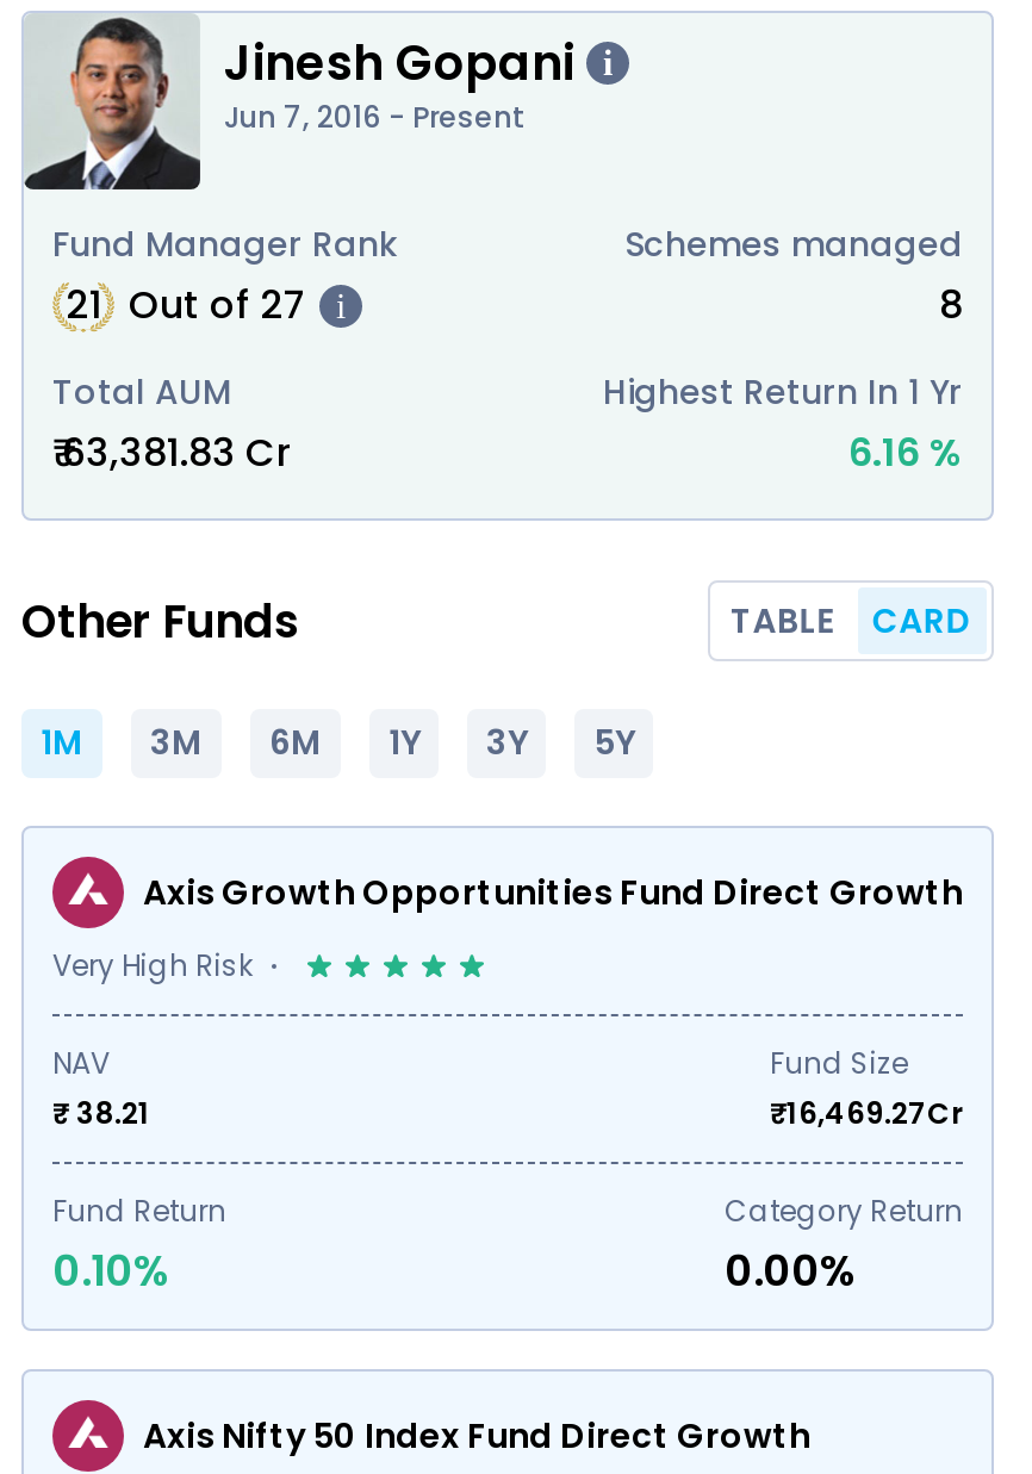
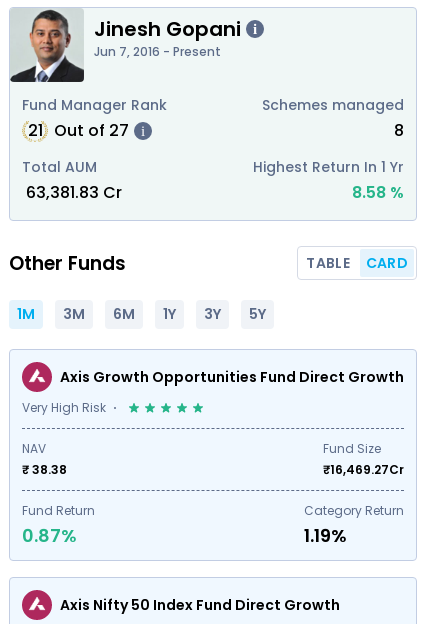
[848,425,963,480] 6.16% -> [352,181,404,204] 8.58%
[52,1093,150,1133] ₹ 38.21 -> [22,461,67,478] ₹ 38.38
[52,1240,172,1300] 0.10% -> [22,523,77,548] 0.87%
[725,1240,858,1300] 0.00% -> [304,523,347,548] 1.19%

